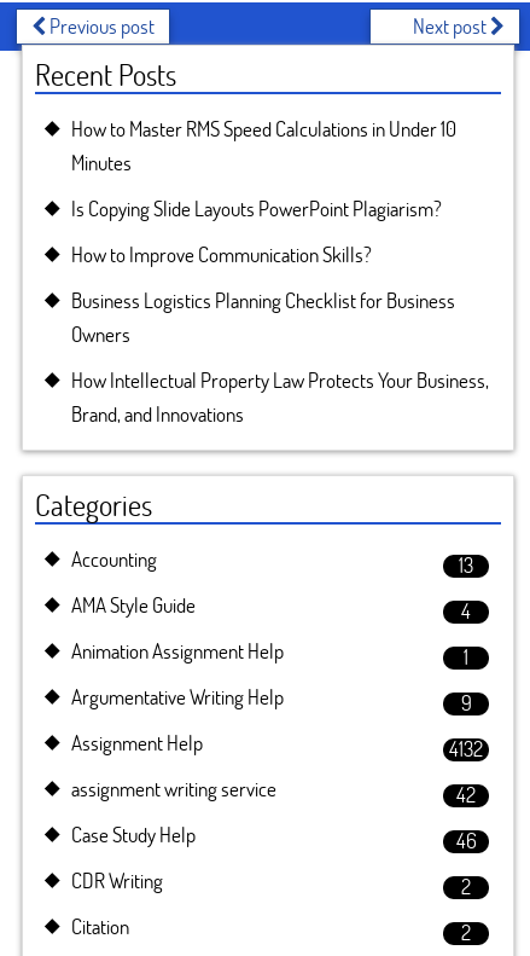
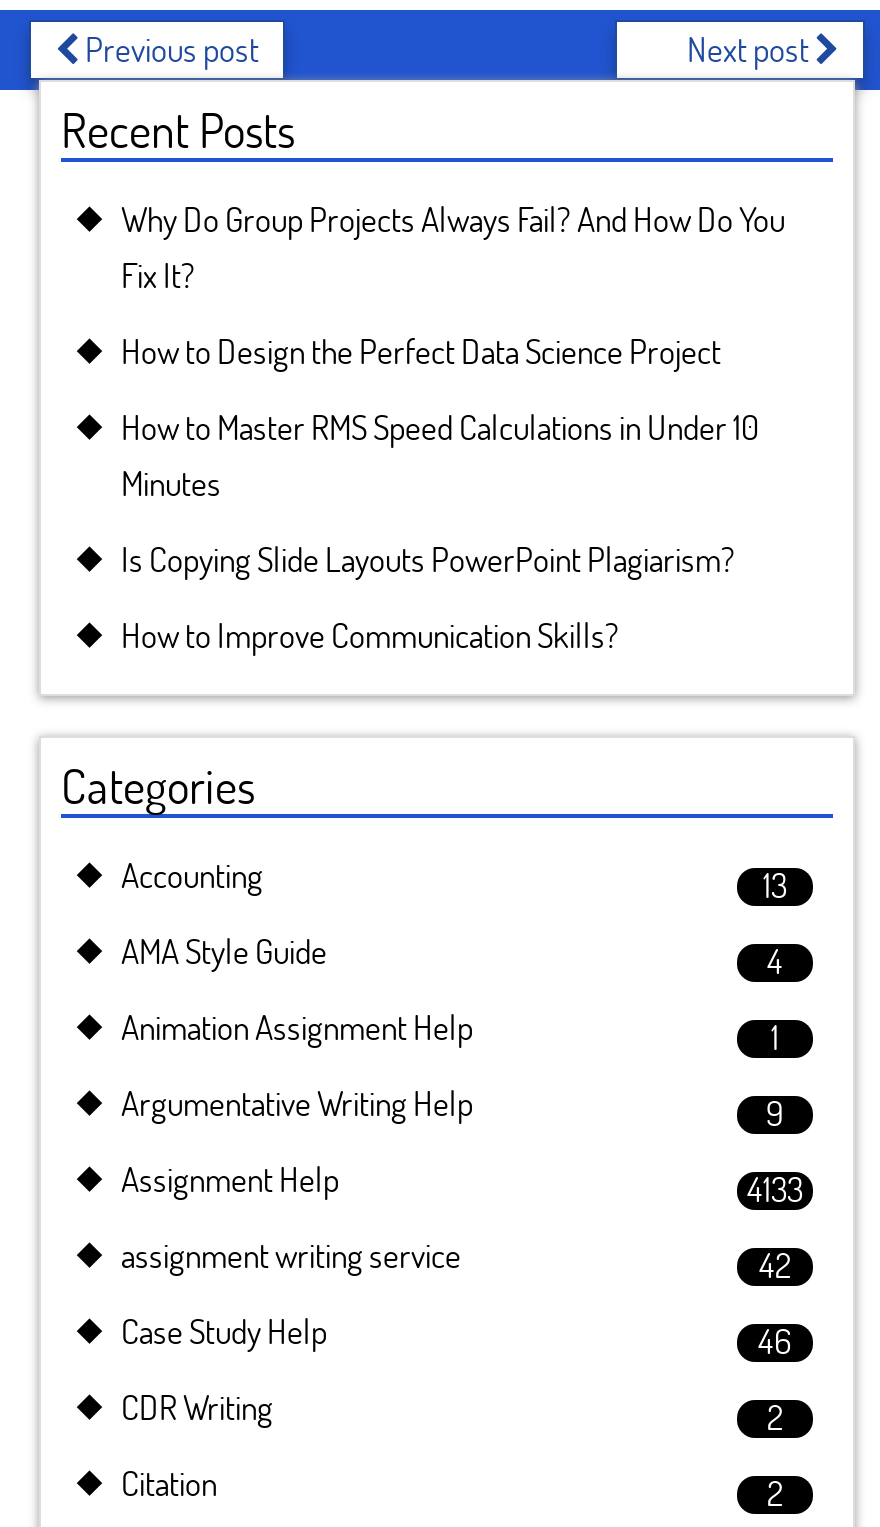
none -> [121,196,785,374] Why Do Group Projects Always Fail? And How Do You | Fix It? | How to Design the Perfect Data Science Project
moved [71,115,456,268] -> [121,404,759,658]: How to Master RMS Speed Calculations in Under 10 | Minutes | Is Copying Slide Layouts PowerPoint Plagiarism? | How to Improve Communication Skills?
[71,286,489,428] Business Logistics Planning Checklist for Business | Owners | How Intellectual Property Law Protects Your Business, | Brand, and Innovations -> none
[449,735,483,763] 4132 -> [747,1166,803,1212] 4133

